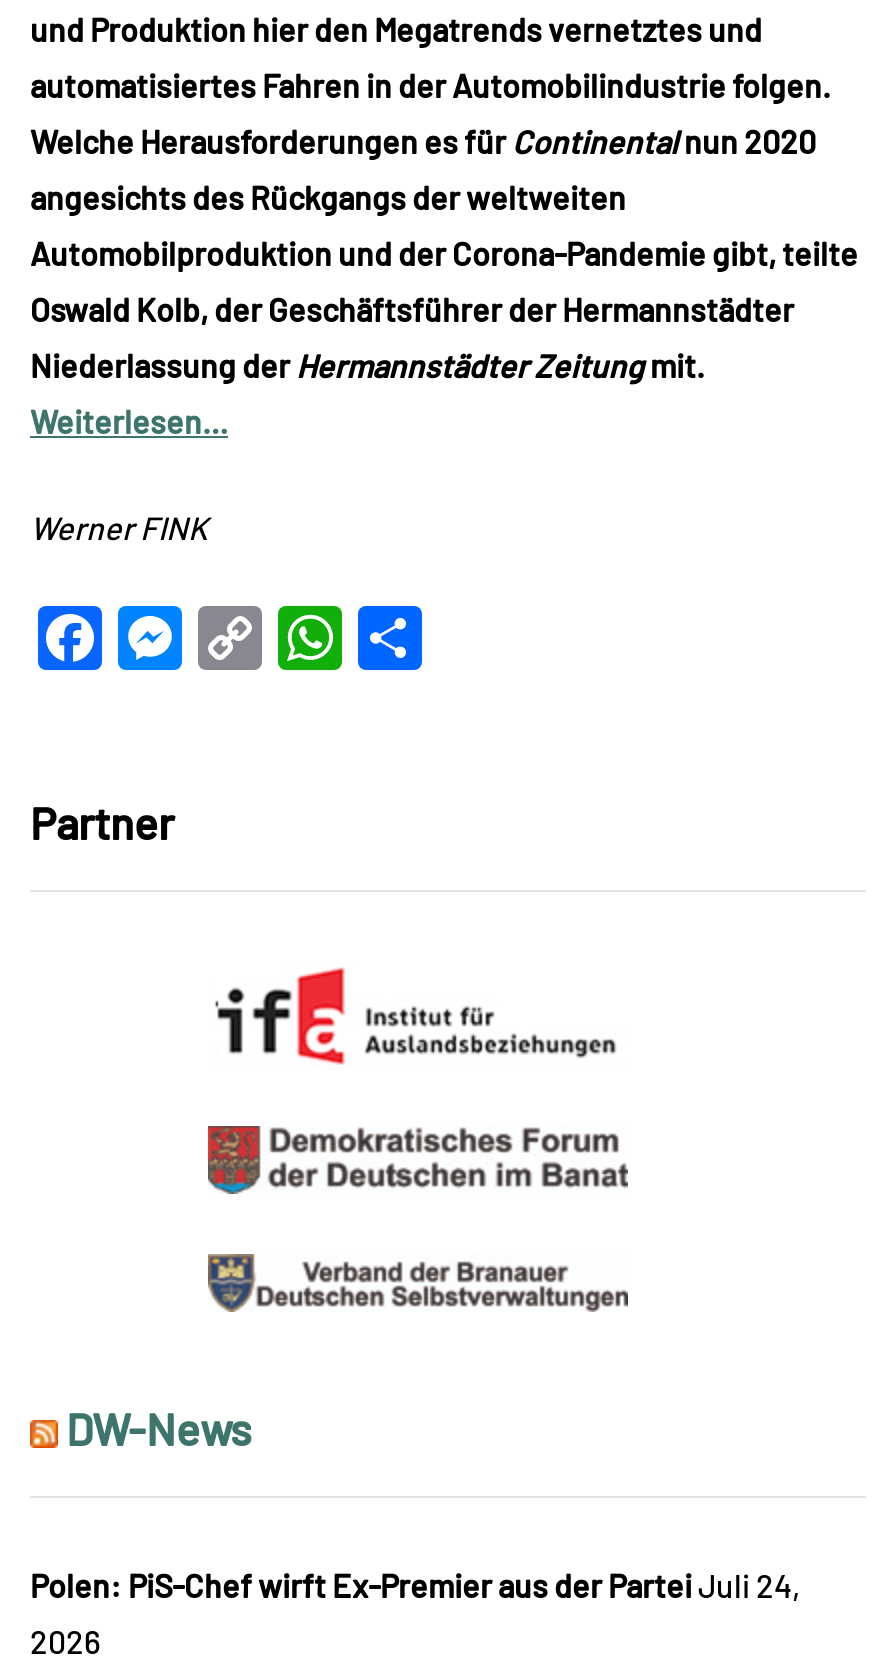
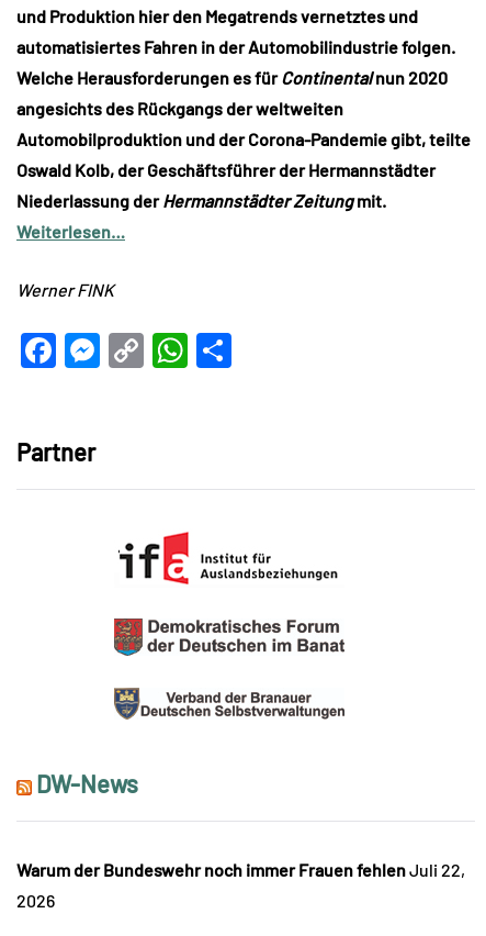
[30,1565,800,1603] Polen: PiS-Chef wirft Ex-Premier aus der Partei Juli 24, -> [16,859,465,880] Warum der Bundeswehr noch immer Frauen fehlen Juli 22,

